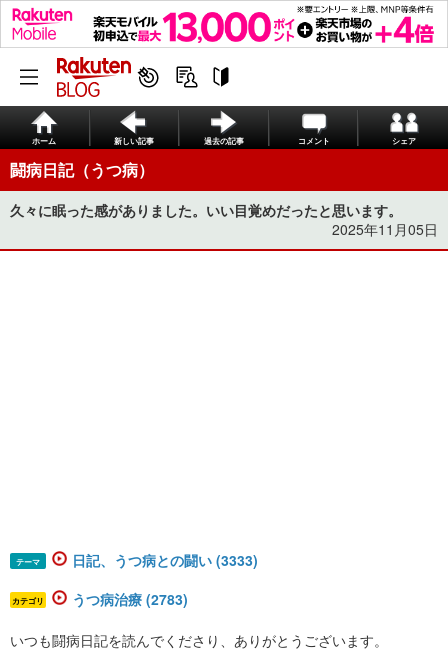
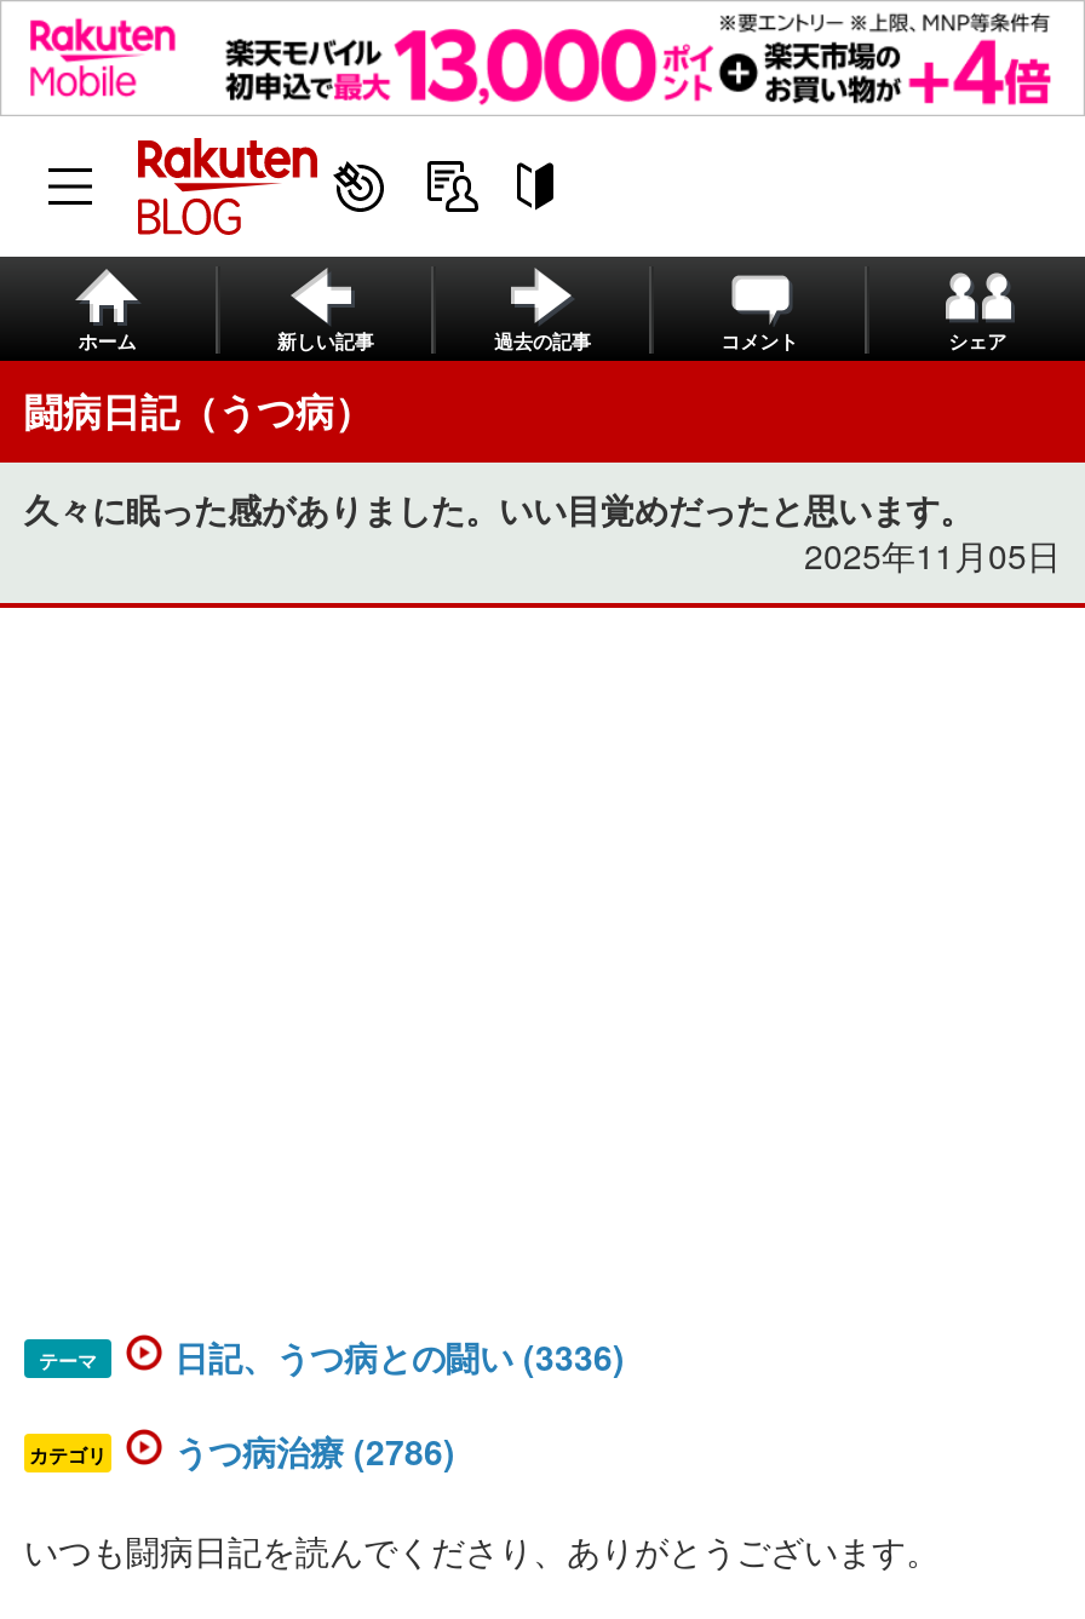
[72,550,258,570] 日記、うつ病との闘い (3333) -> [174,1332,625,1380] 日記、うつ病との闘い (3336)
[72,589,188,609] うつ病治療 (2783) -> [174,1426,455,1474] うつ病治療 (2786)

